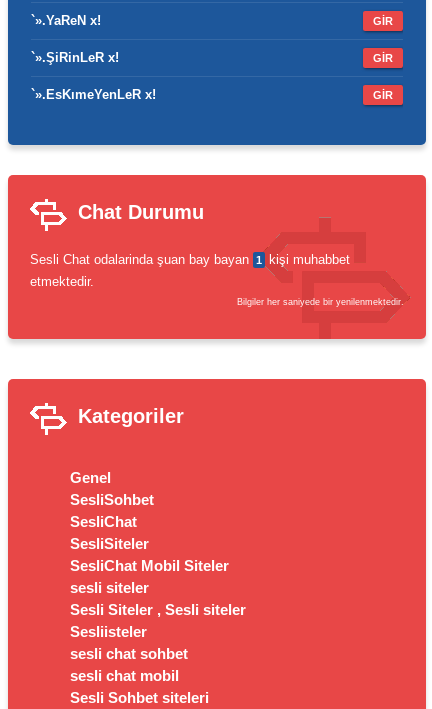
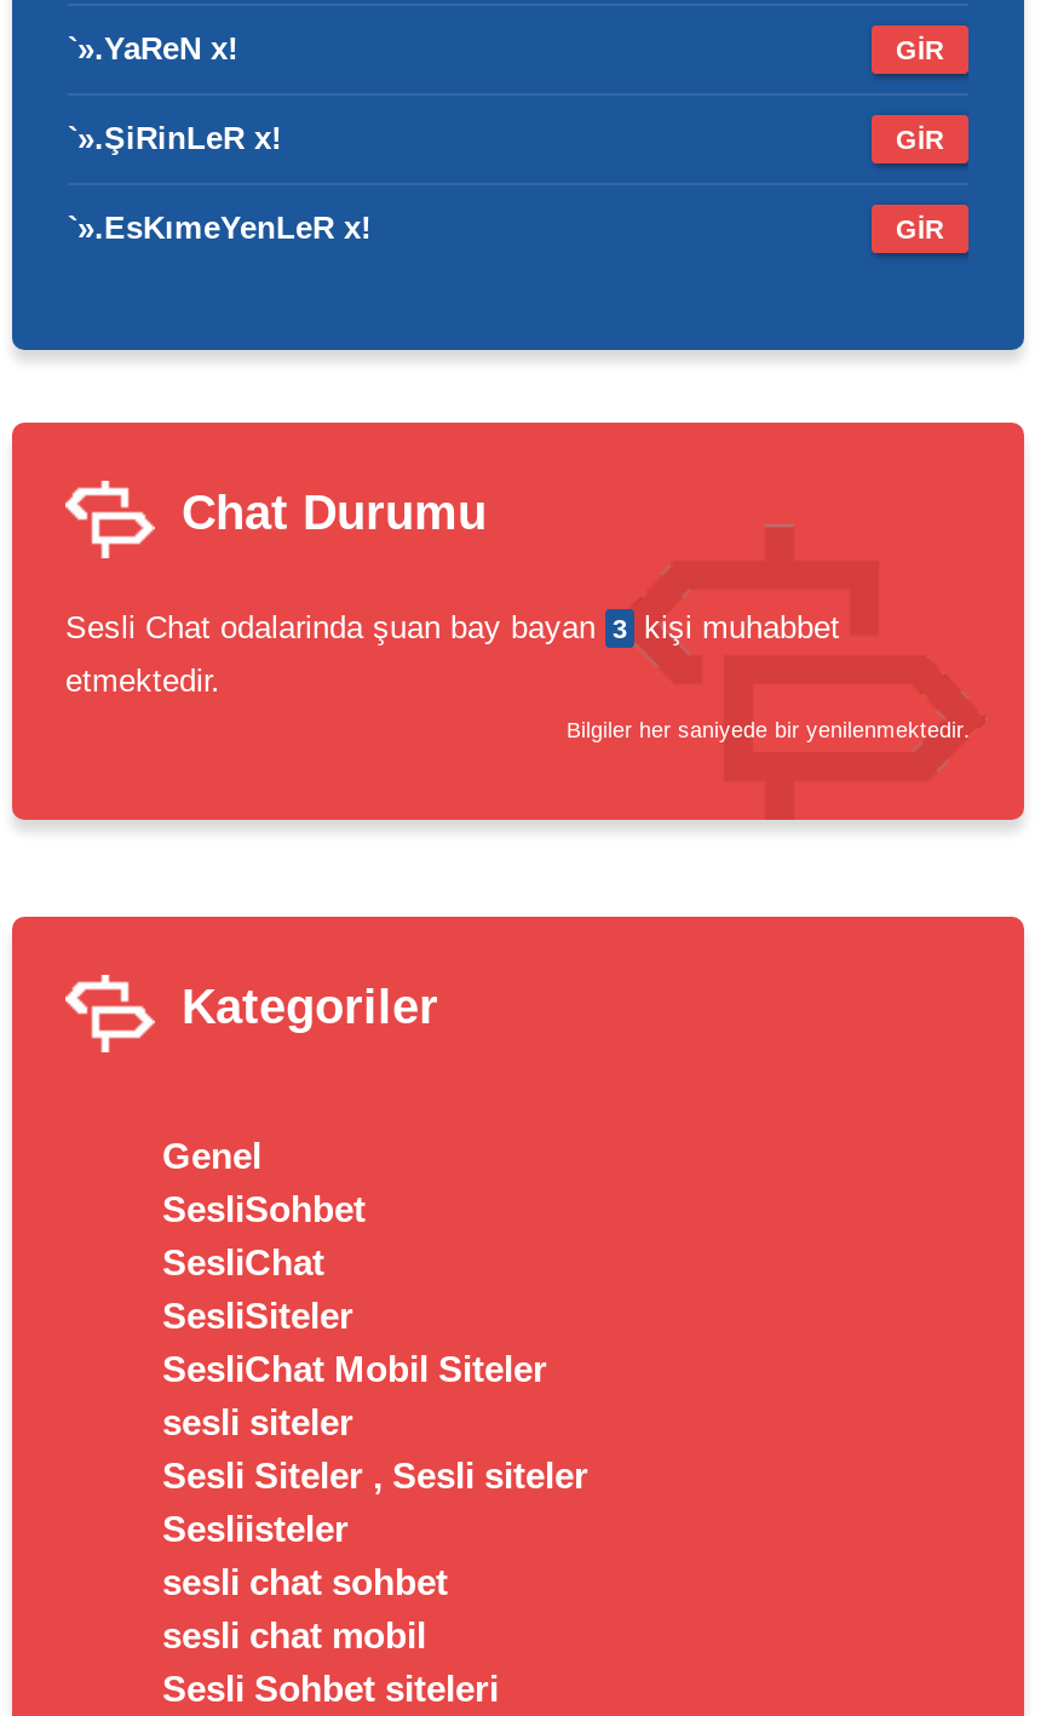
[30,252,350,267] Sesli Chat odalarinda şuan bay bayan 1 kişi muhabbet -> [65,608,840,644] Sesli Chat odalarinda şuan bay bayan 3 kişi muhabbet

